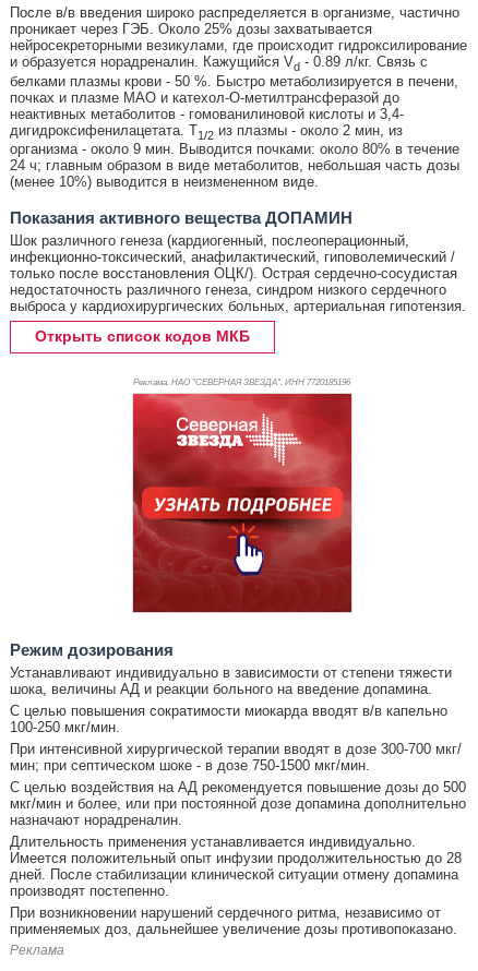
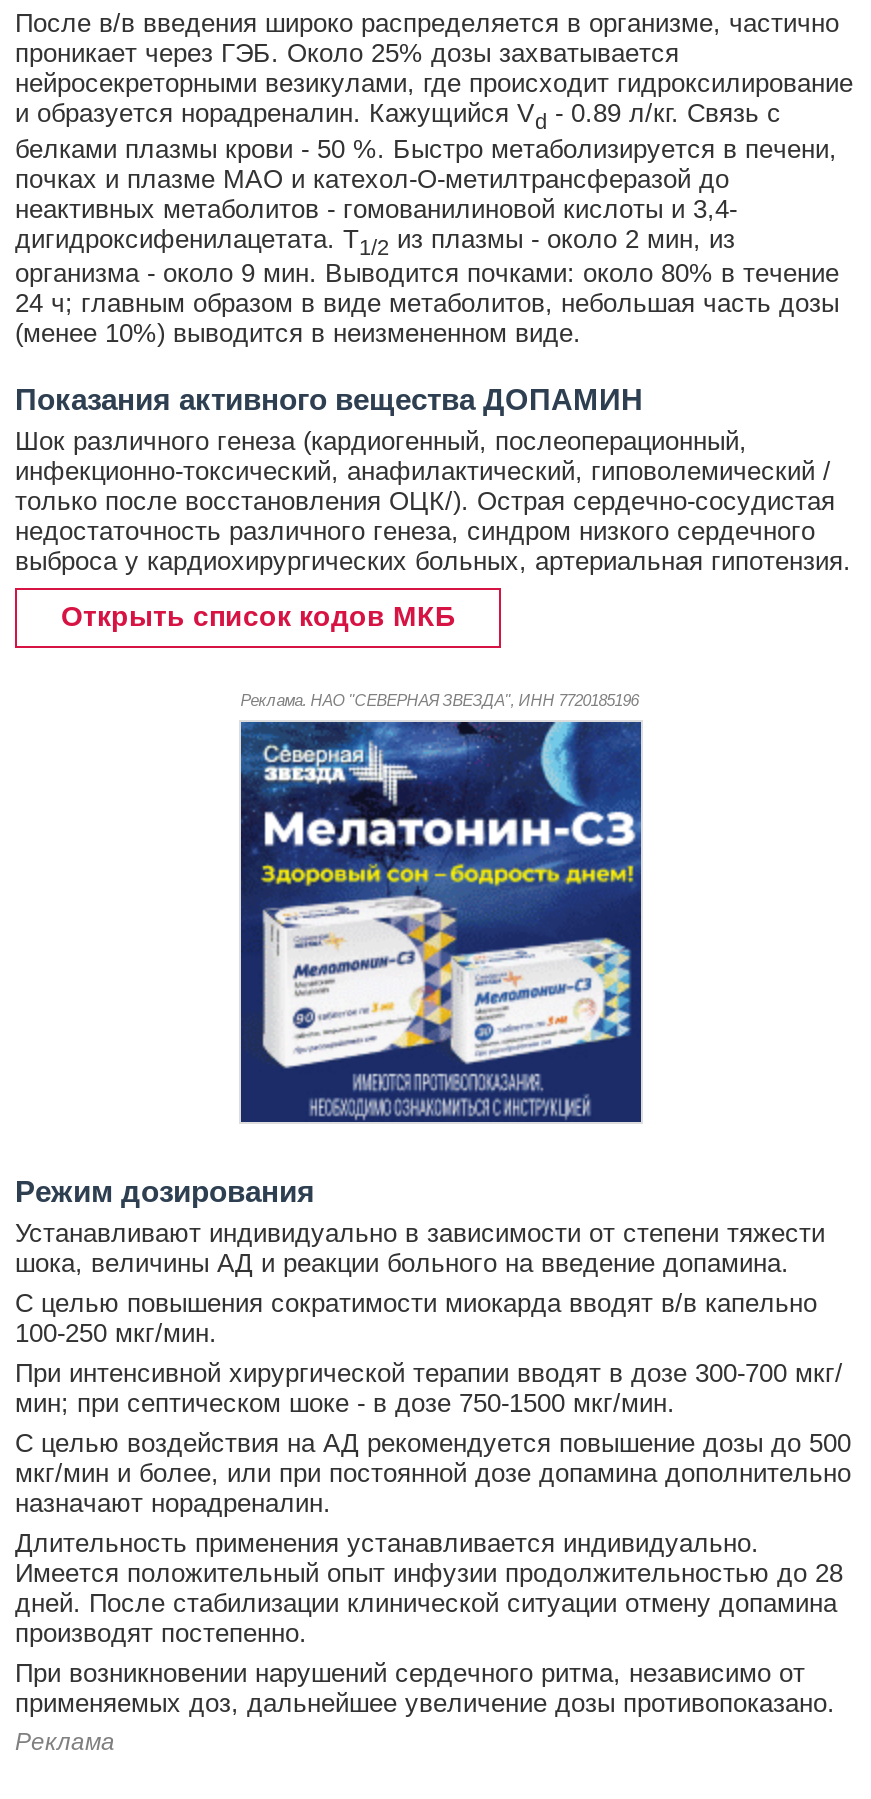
[132,393,352,613] [image] -> [239,720,643,1124] [image]

